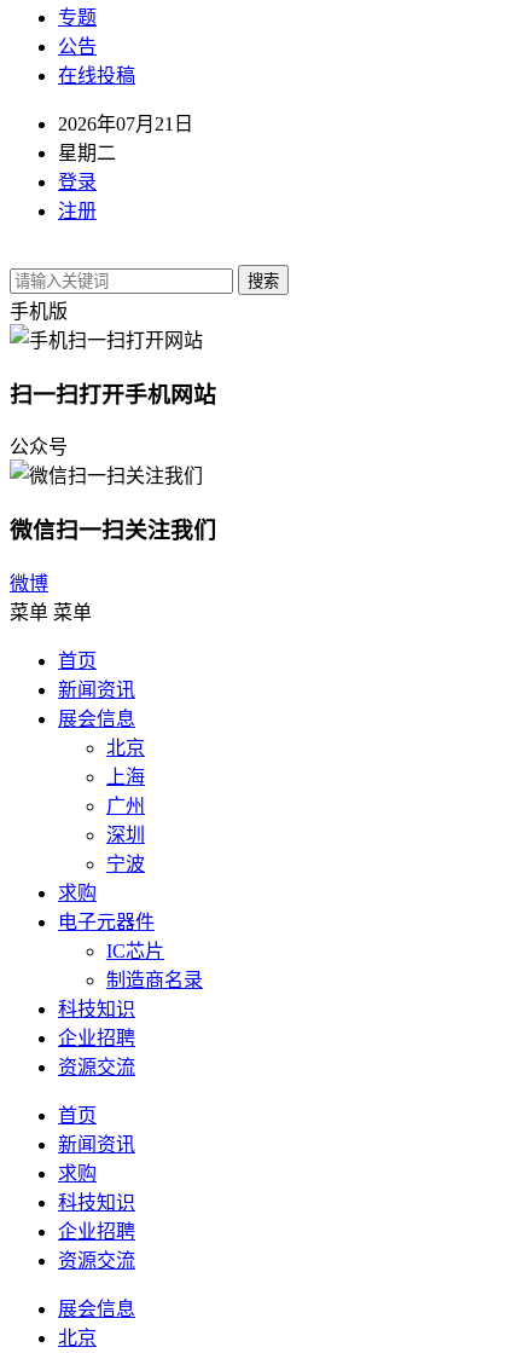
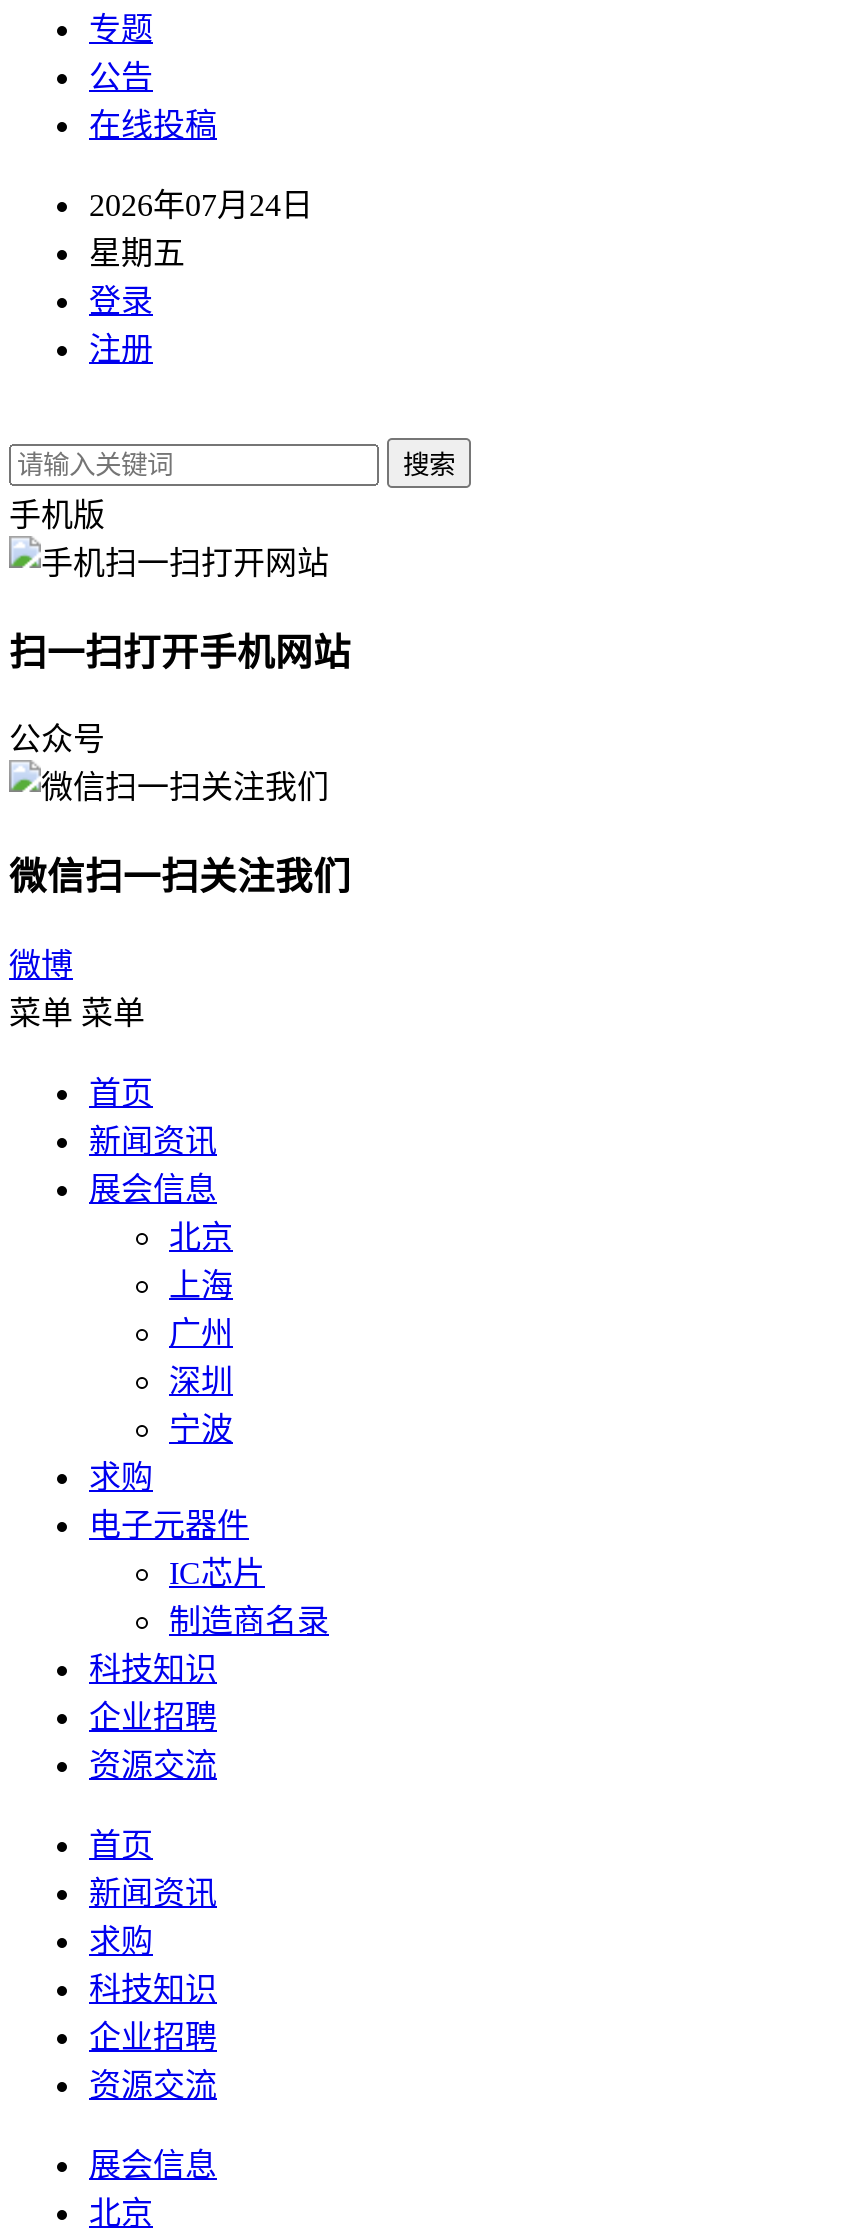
[58,114,193,134] 2026年07月21日 -> [89,188,313,222] 2026年07月24日
[58,143,116,163] 星期二 -> [89,236,185,270] 星期五

